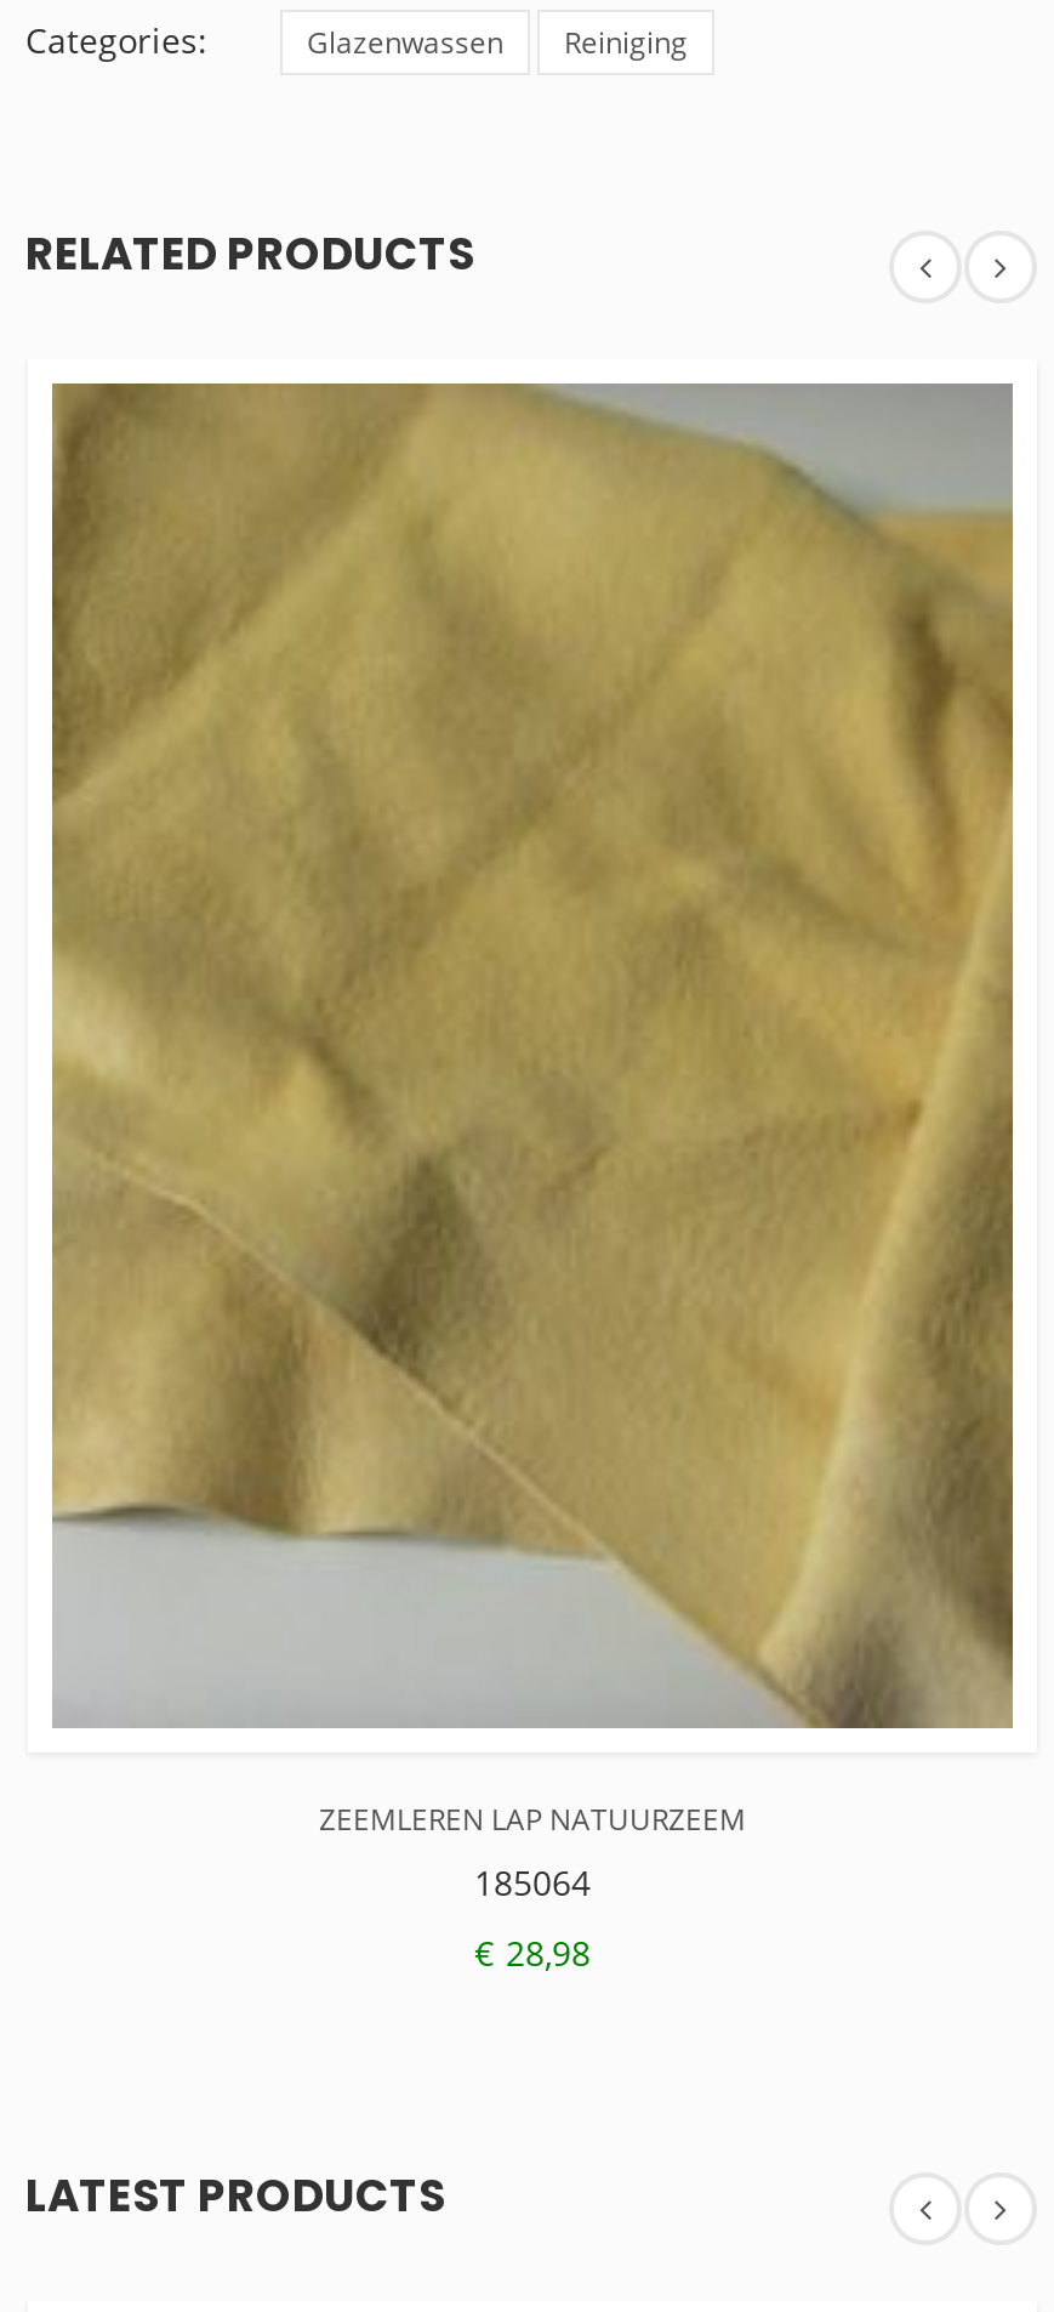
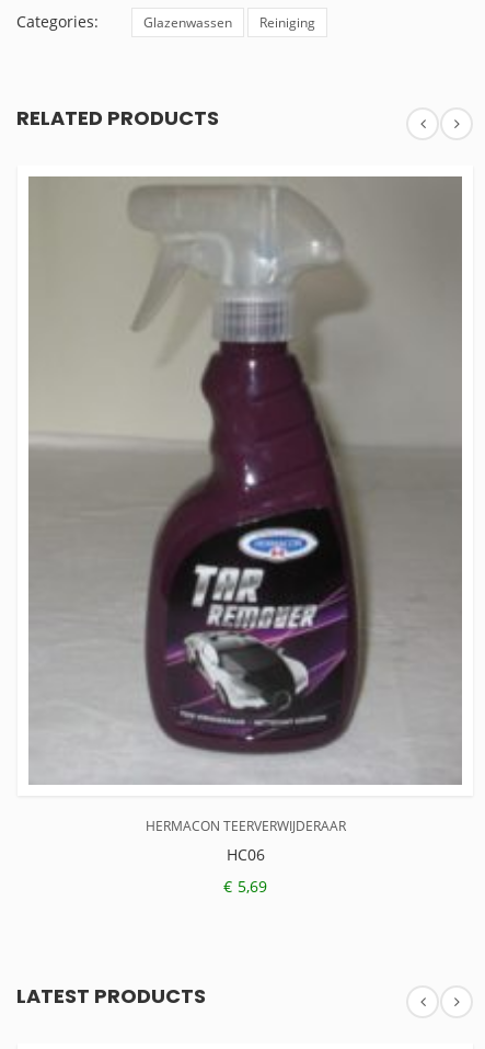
[50,385,1015,1906] [image] | ZEEMLEREN LAP NATUURZEEM | 185064 -> [28,178,462,864] [image] | HERMACON TEERVERWIJDERAAR | HC06
[474,1930,591,1976] € 28,98 -> [223,875,267,896] € 5,69

